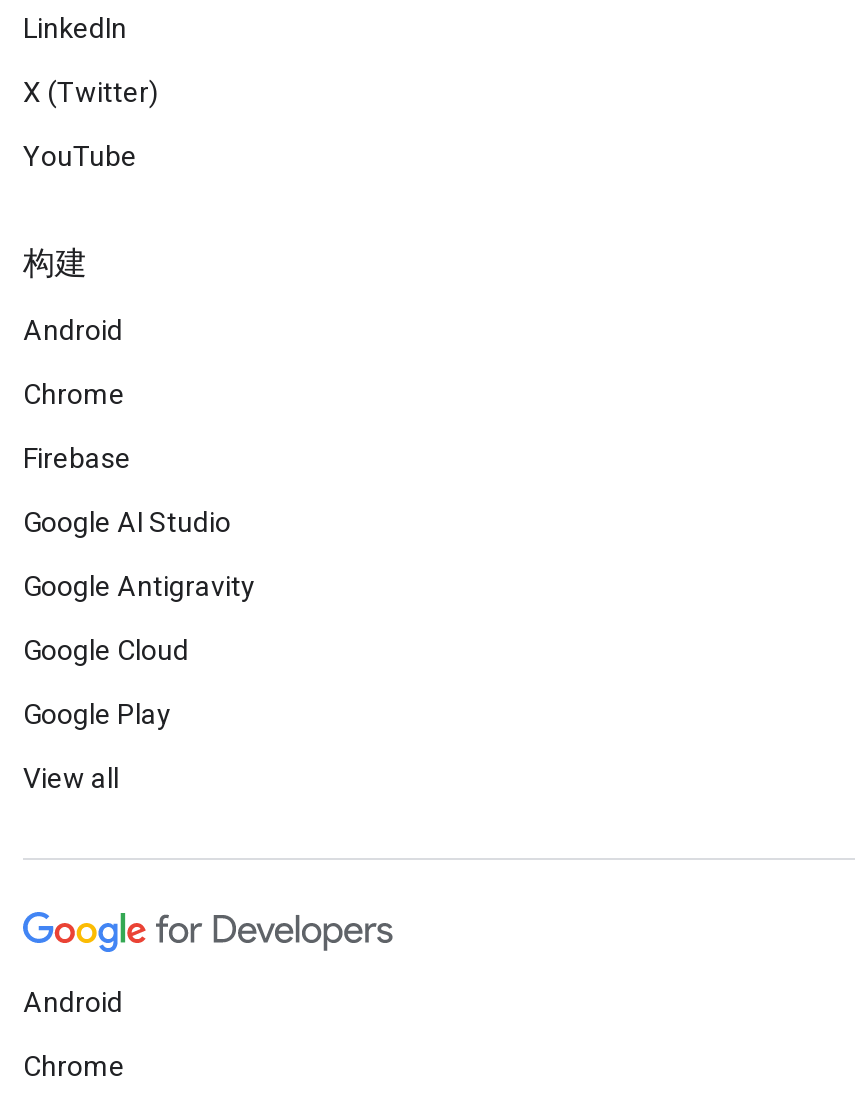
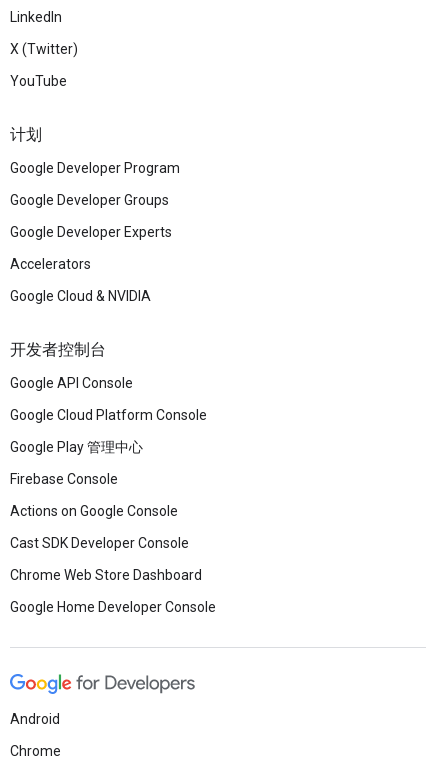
[23,244,255,794] 构建 | Android | Chrome | Firebase | Google AI Studio | Google Antigravity | Google Cloud | Google Play | View all -> [10,125,216,615] 计划 | Google Developer Program | Google Developer Groups | Google Developer Experts | Accelerators | Google Cloud & NVIDIA | 开发者控制台 | Google API Console | Google Cloud Platform Console | Google Play 管理中心 | Firebase Console | Actions on Google Console | Cast SDK Developer Console | Chrome Web Store Dashboard | Google Home Developer Console

